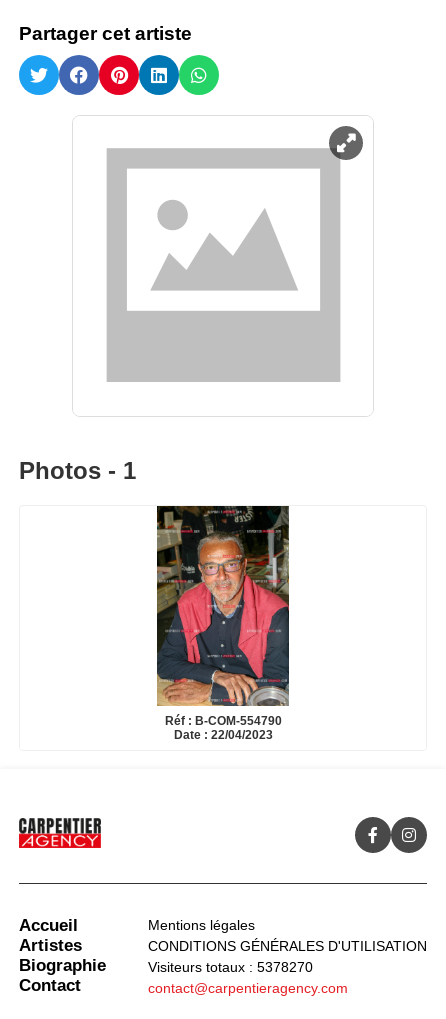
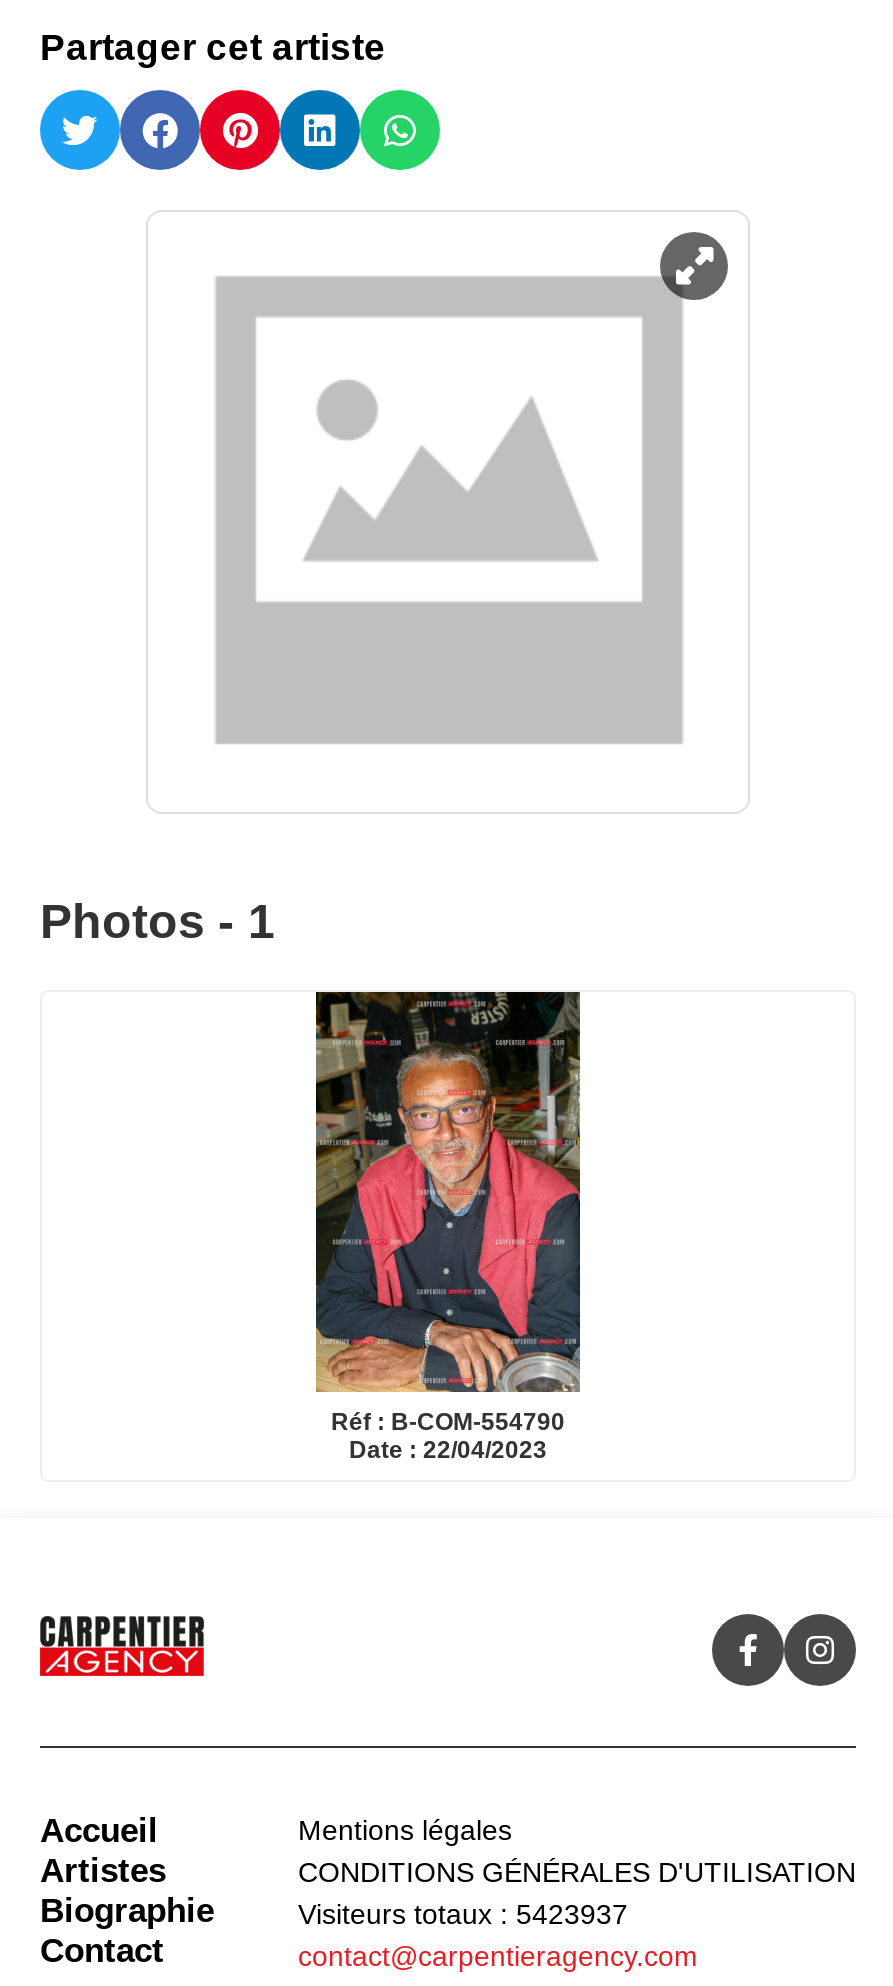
[148,959,313,975] Visiteurs totaux : 5378270 -> [298,1898,628,1930] Visiteurs totaux : 5423937

